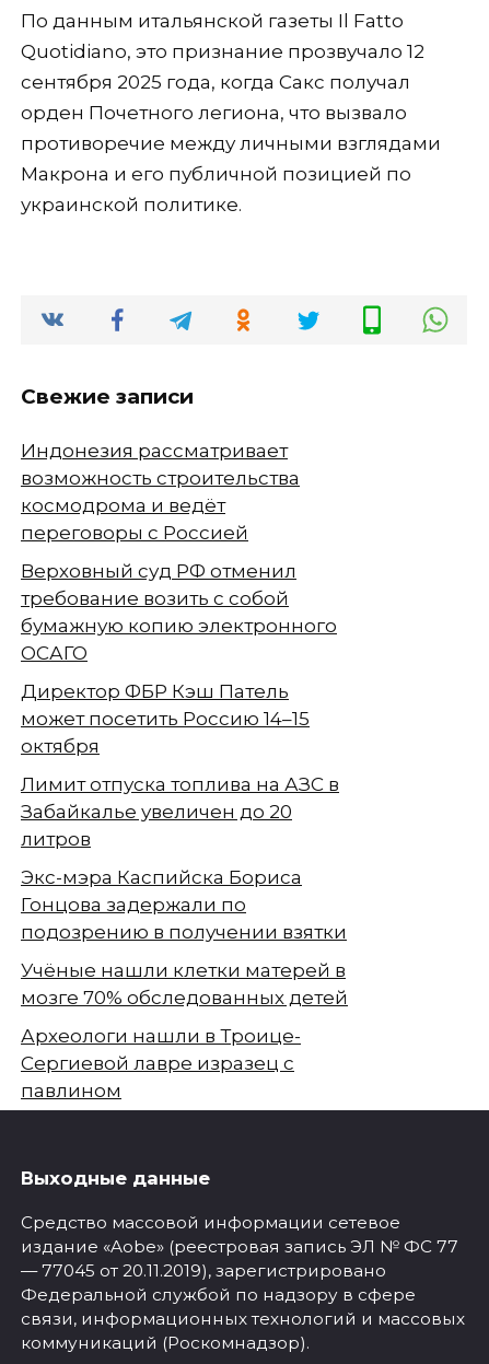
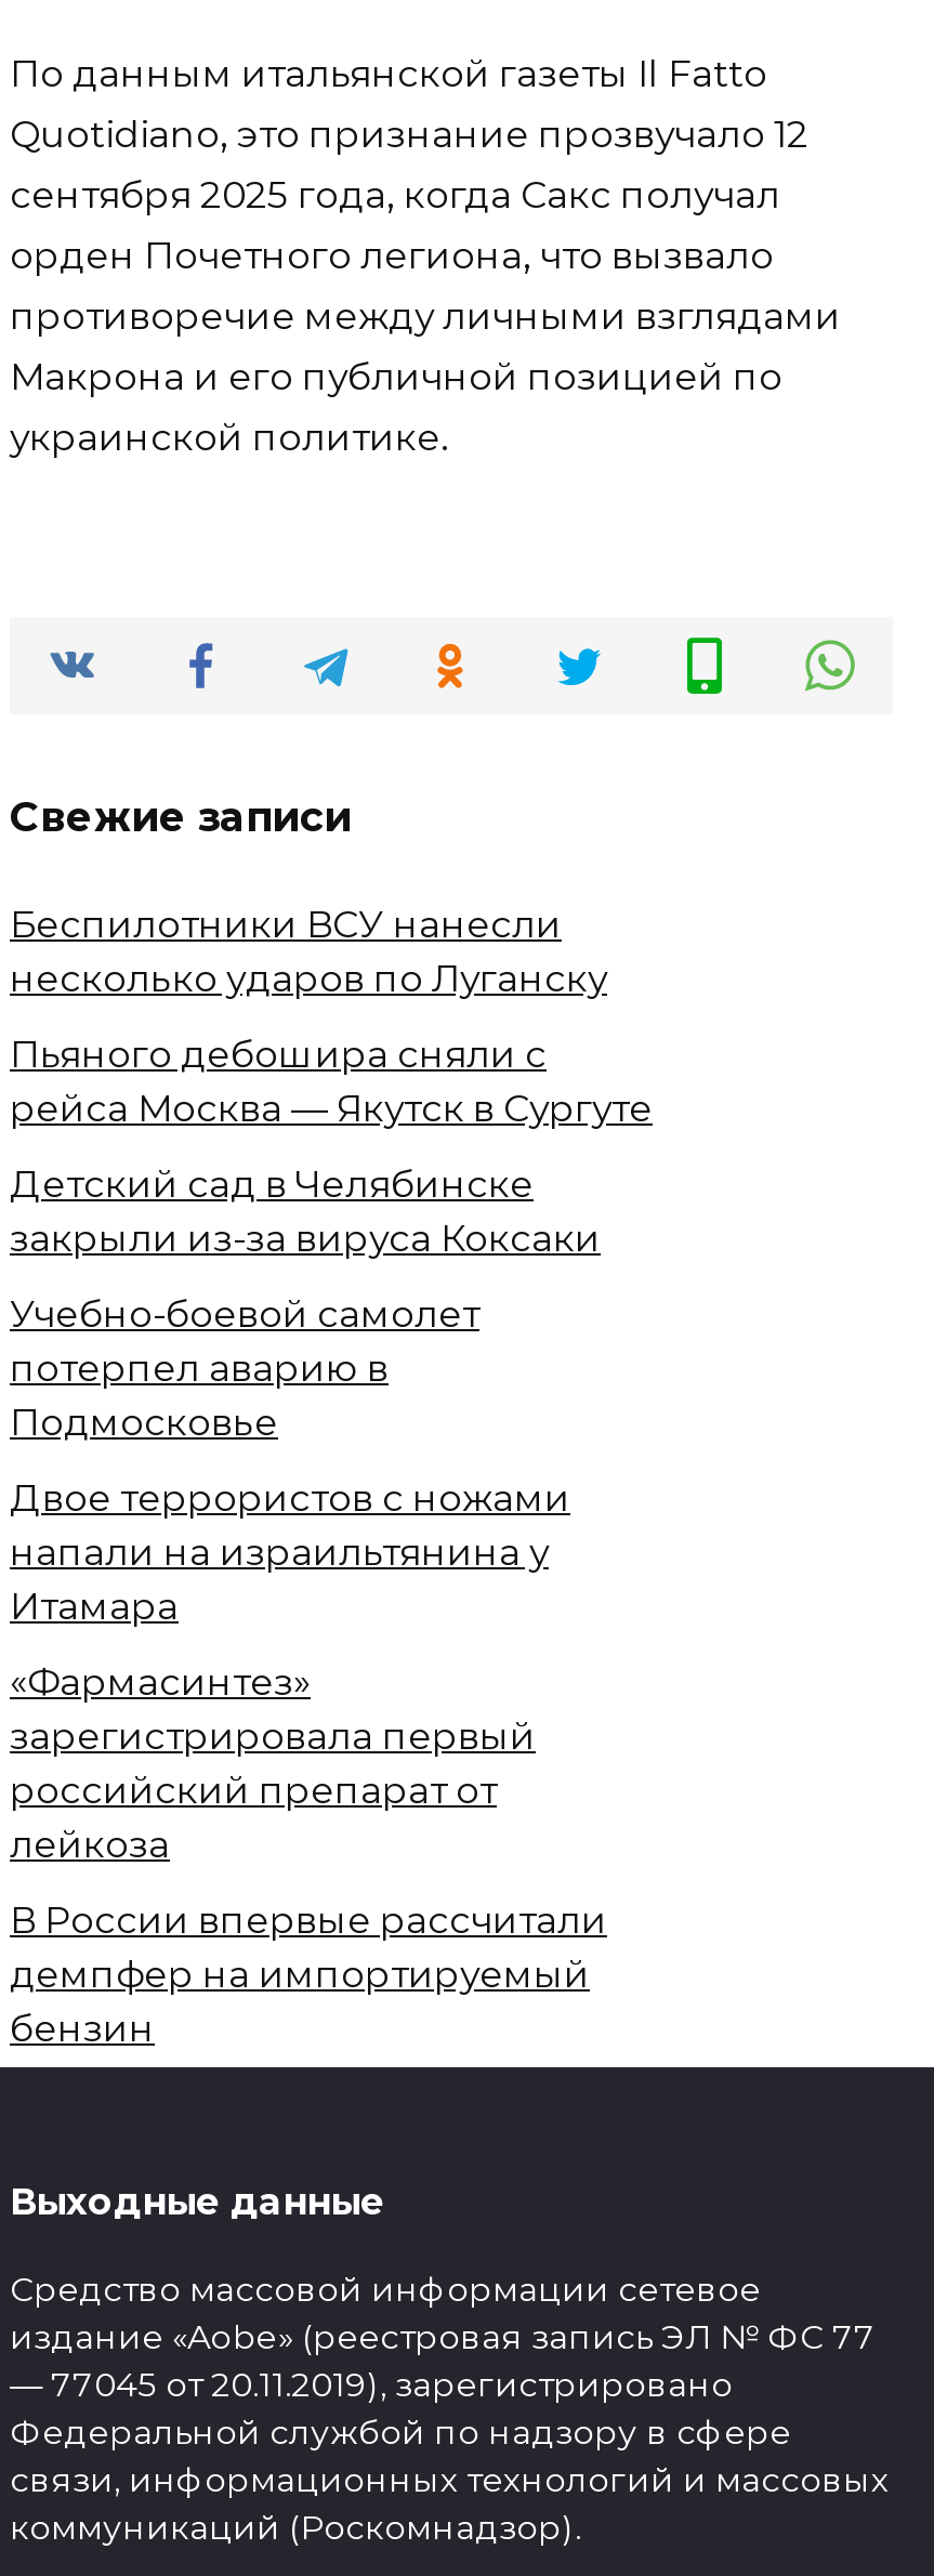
[21,440,300,544] Индонезия рассматривает | возможность строительства | космодрома и ведёт | переговоры с Россией -> [10,903,607,1001] Беспилотники ВСУ нанесли | несколько ударов по Луганску
[21,560,337,664] Верховный суд РФ отменил | требование возить с собой | бумажную копию электронного | ОСАГО -> [10,1033,653,1130] Пьяного дебошира сняли с | рейса Москва — Якутск в Сургуте
[21,681,310,757] Директор ФБР Кэш Патель | может посетить Россию 14–15 | октября -> [10,1163,601,1260] Детский сад в Челябинске | закрыли из-за вируса Коксаки
[21,774,339,850] Лимит отпуска топлива на АЗС в | Забайкалье увеличен до 20 | литров -> [10,1293,479,1444] Учебно-боевой самолет | потерпел аварию в | Подмосковье
[21,867,347,943] Экс-мэра Каспийска Бориса | Гонцова задержали по | подозрению в получении взятки -> [10,1477,570,1628] Двое террористов с ножами | напали на израильтянина у | Итамара
[21,960,348,1009] Учёные нашли клетки матерей в | мозге 70% обследованных детей -> [10,1661,536,1866] «Фармасинтез» | зарегистрировала первый | российский препарат от | лейкоза
[21,1025,301,1102] Археологи нашли в Троице- | Сергиевой лавре изразец с | павлином -> [10,1899,607,2050] В России впервые рассчитали | демпфер на импортируемый | бензин

